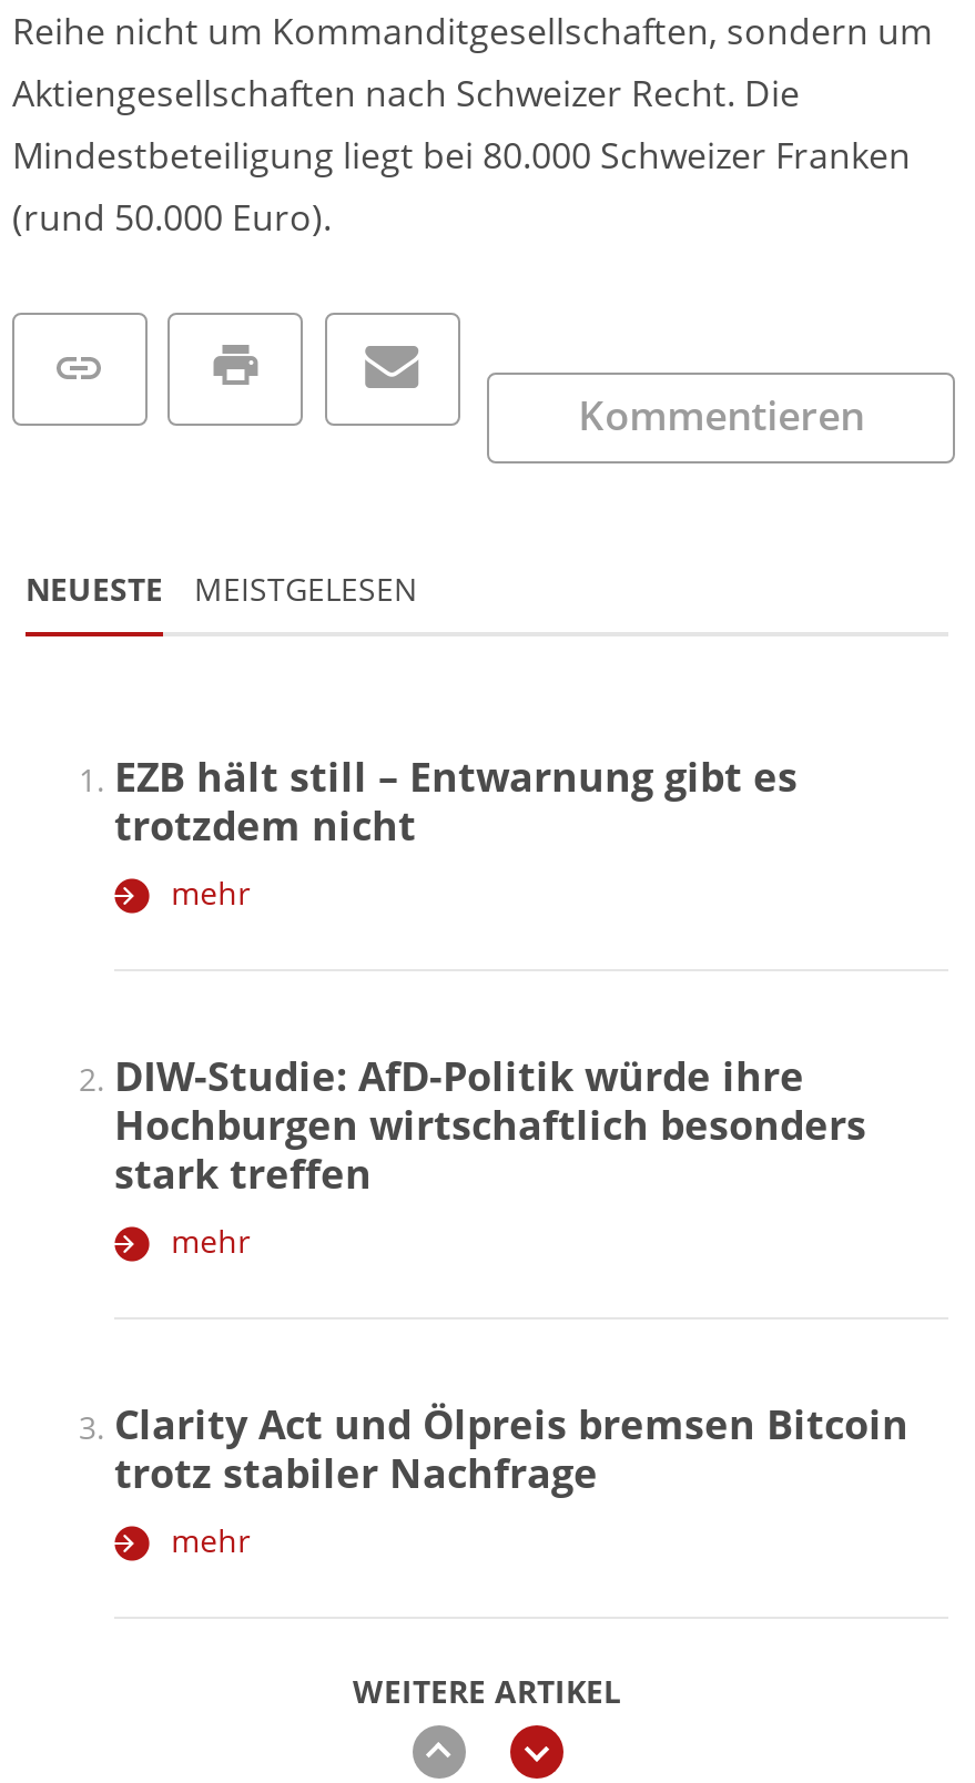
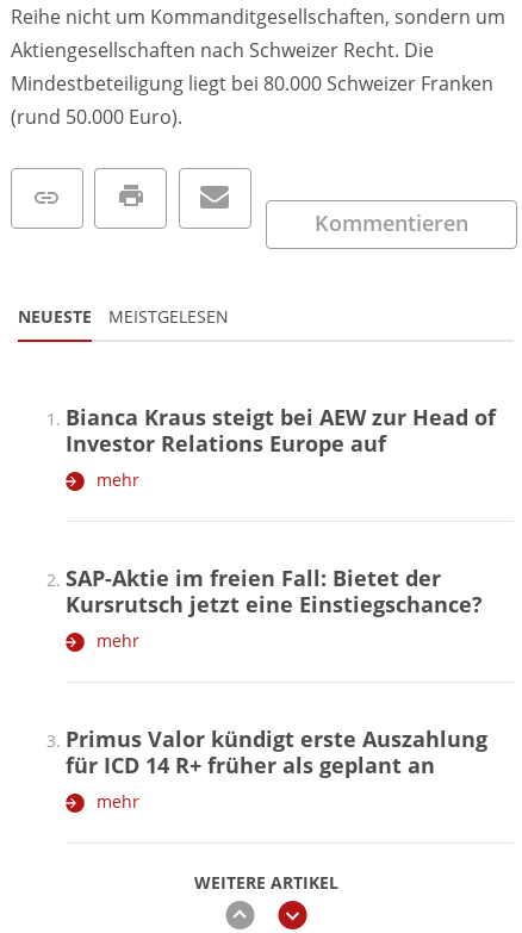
[114,749,798,851] EZB hält still – Entwarnung gibt es | trotzdem nicht -> [66,402,496,457] Bianca Kraus steigt bei AEW zur Head of | Investor Relations Europe auf
[114,1048,866,1199] DIW-Studie: AfD-Politik würde ihre | Hochburgen wirtschaftlich besonders | stark treffen -> [66,563,483,618] SAP-Aktie im freien Fall: Bietet der | Kursrutsch jetzt eine Einstiegschance?
[114,1396,908,1498] Clarity Act und Ölpreis bremsen Bitcoin | trotz stabiler Nachfrage -> [66,724,487,779] Primus Valor kündigt erste Auszahlung | für ICD 14 R+ früher als geplant an

